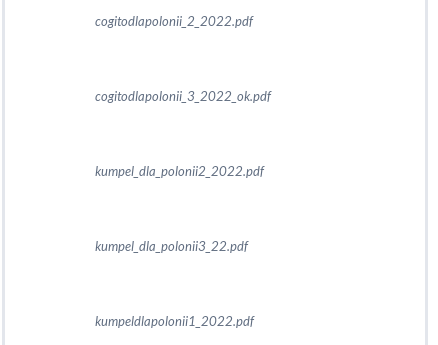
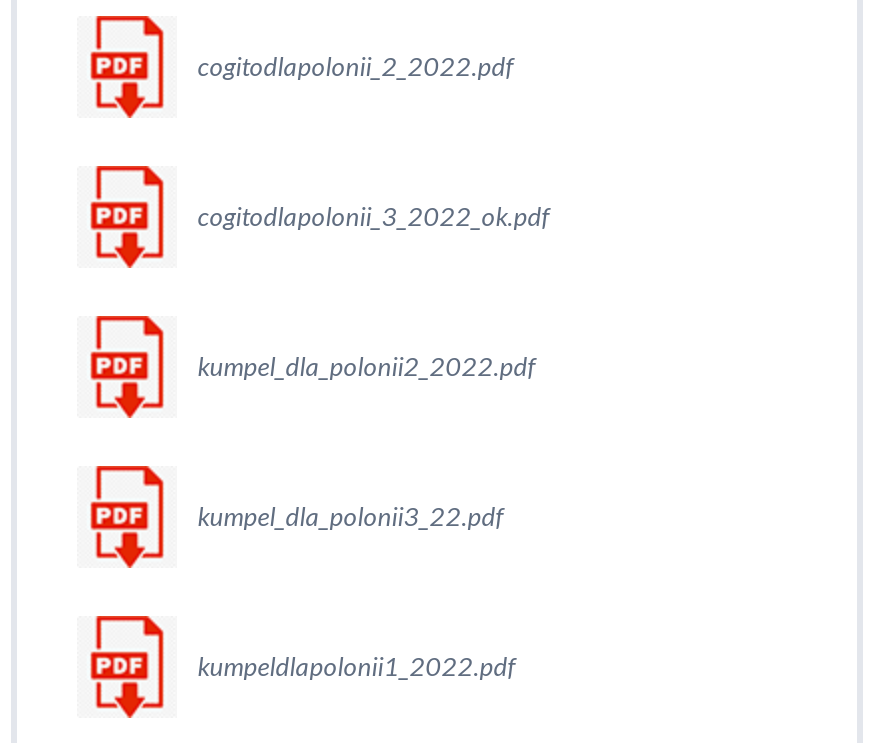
none -> [87,14,167,120] [image]
none -> [87,164,167,270] [image]
none -> [87,314,167,420] [image]
none -> [87,464,167,570] [image]
none -> [87,614,167,720] [image]

